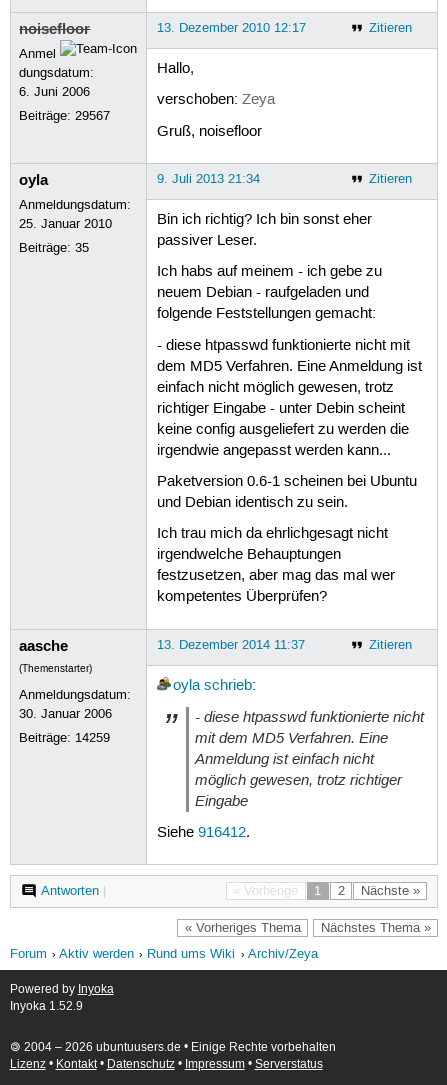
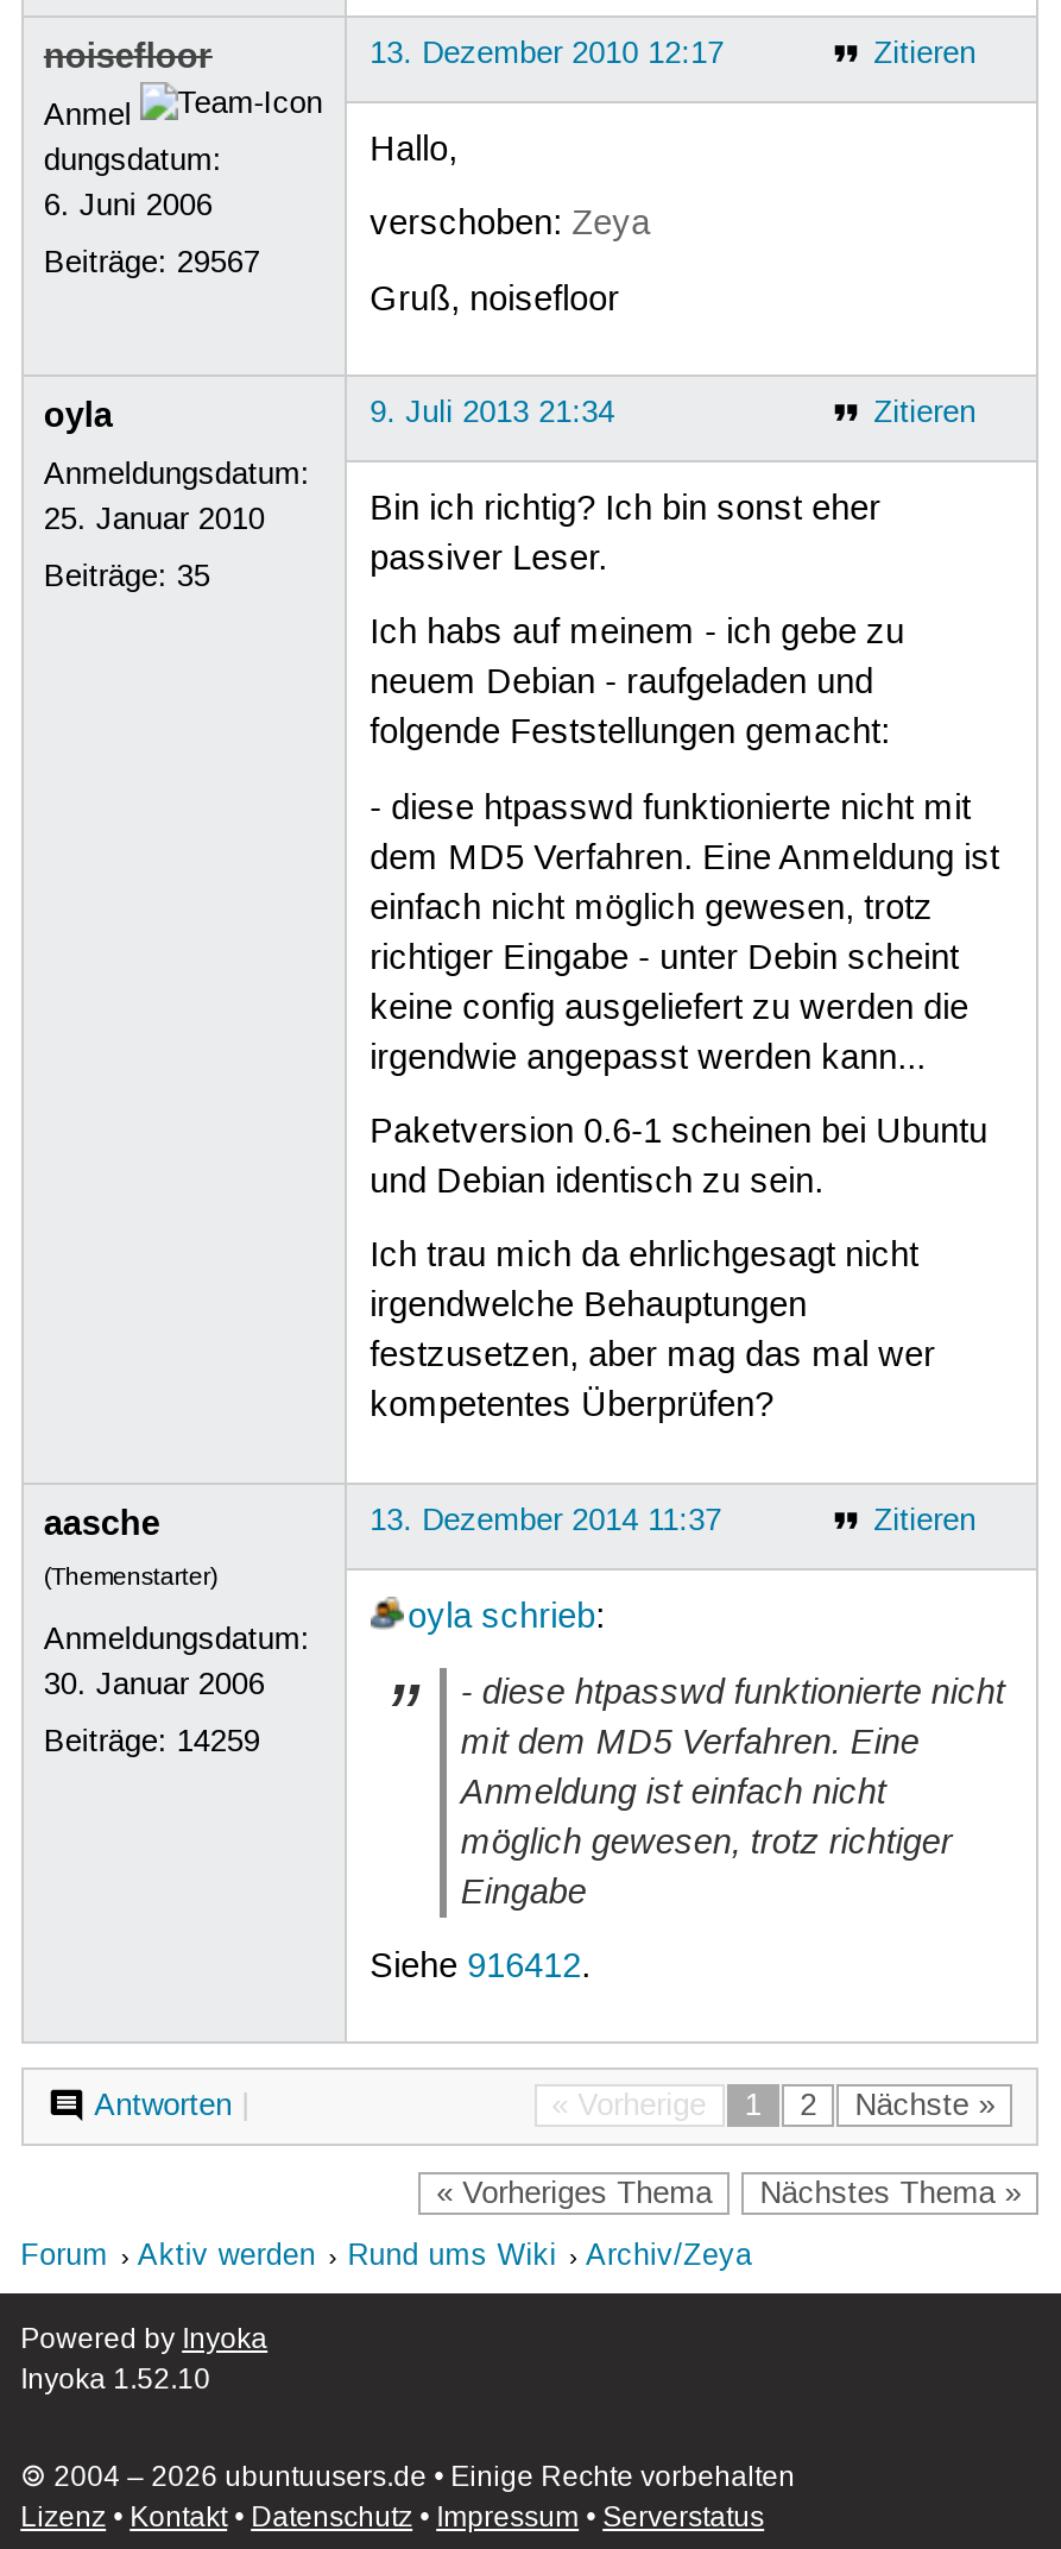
[10,1000,83,1015] Inyoka 1.52.9 -> [20,2364,211,2399] Inyoka 1.52.10

